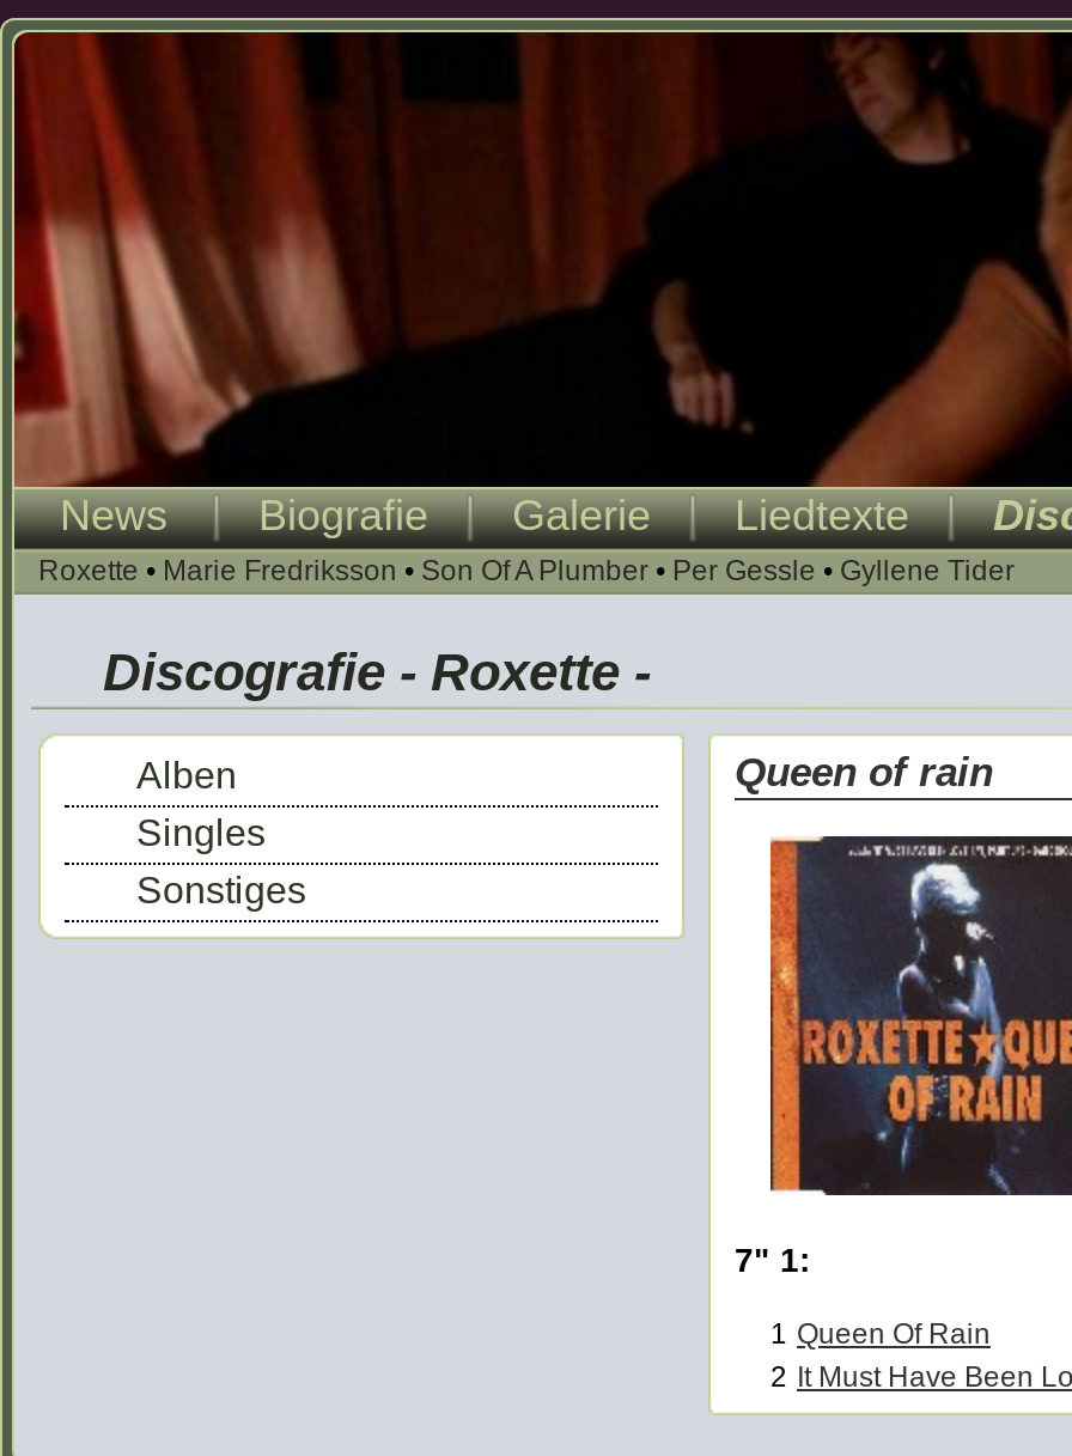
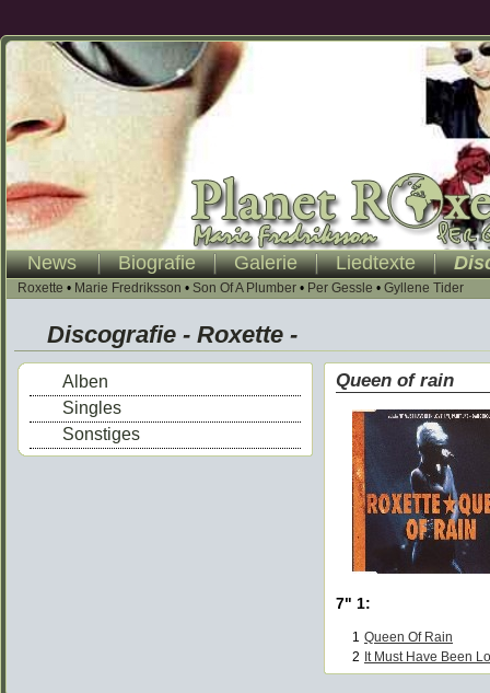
[12,32,1065,489] [image] -> [5,41,487,251] [image]

